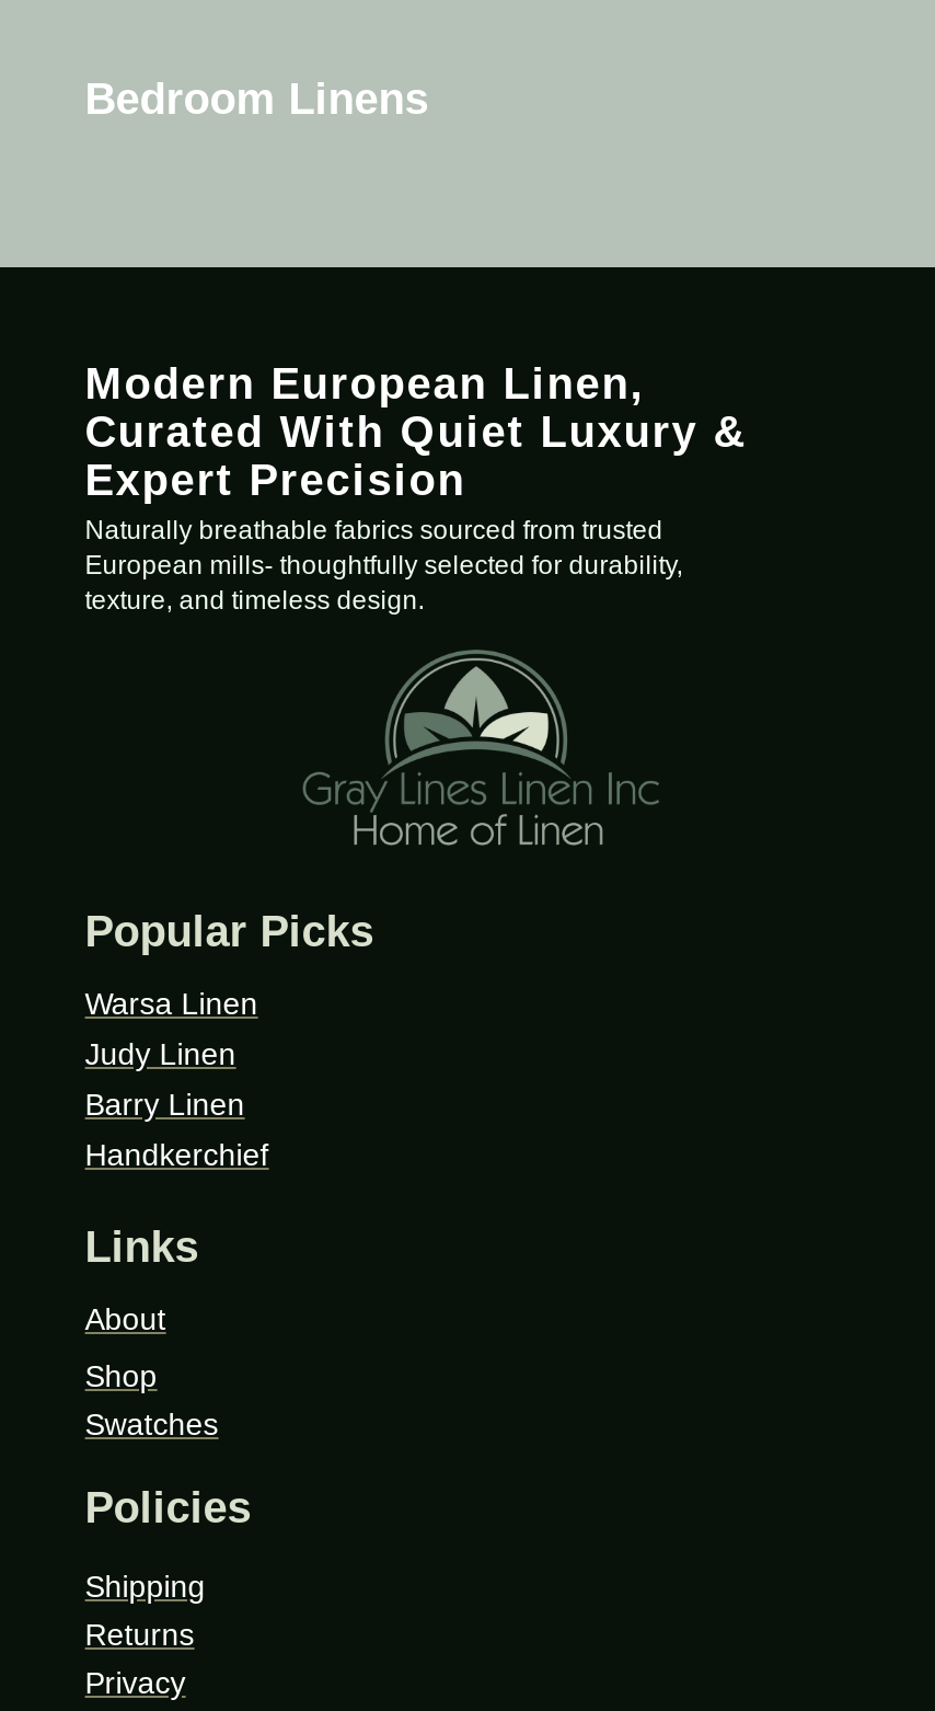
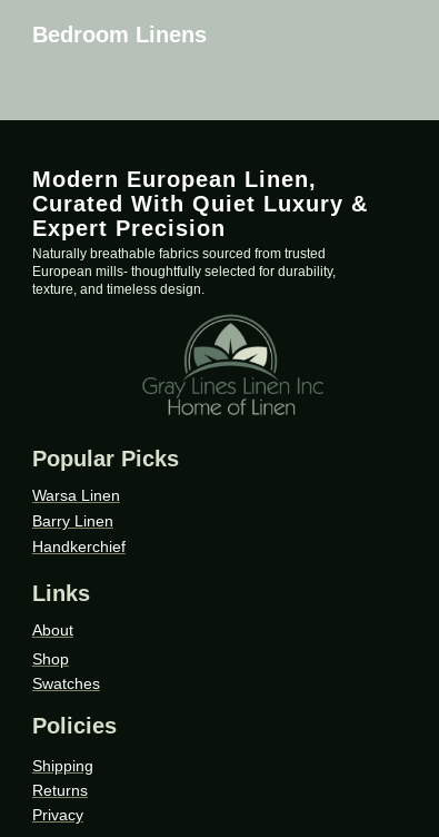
[85,1037,236,1072] Judy Linen -> none

